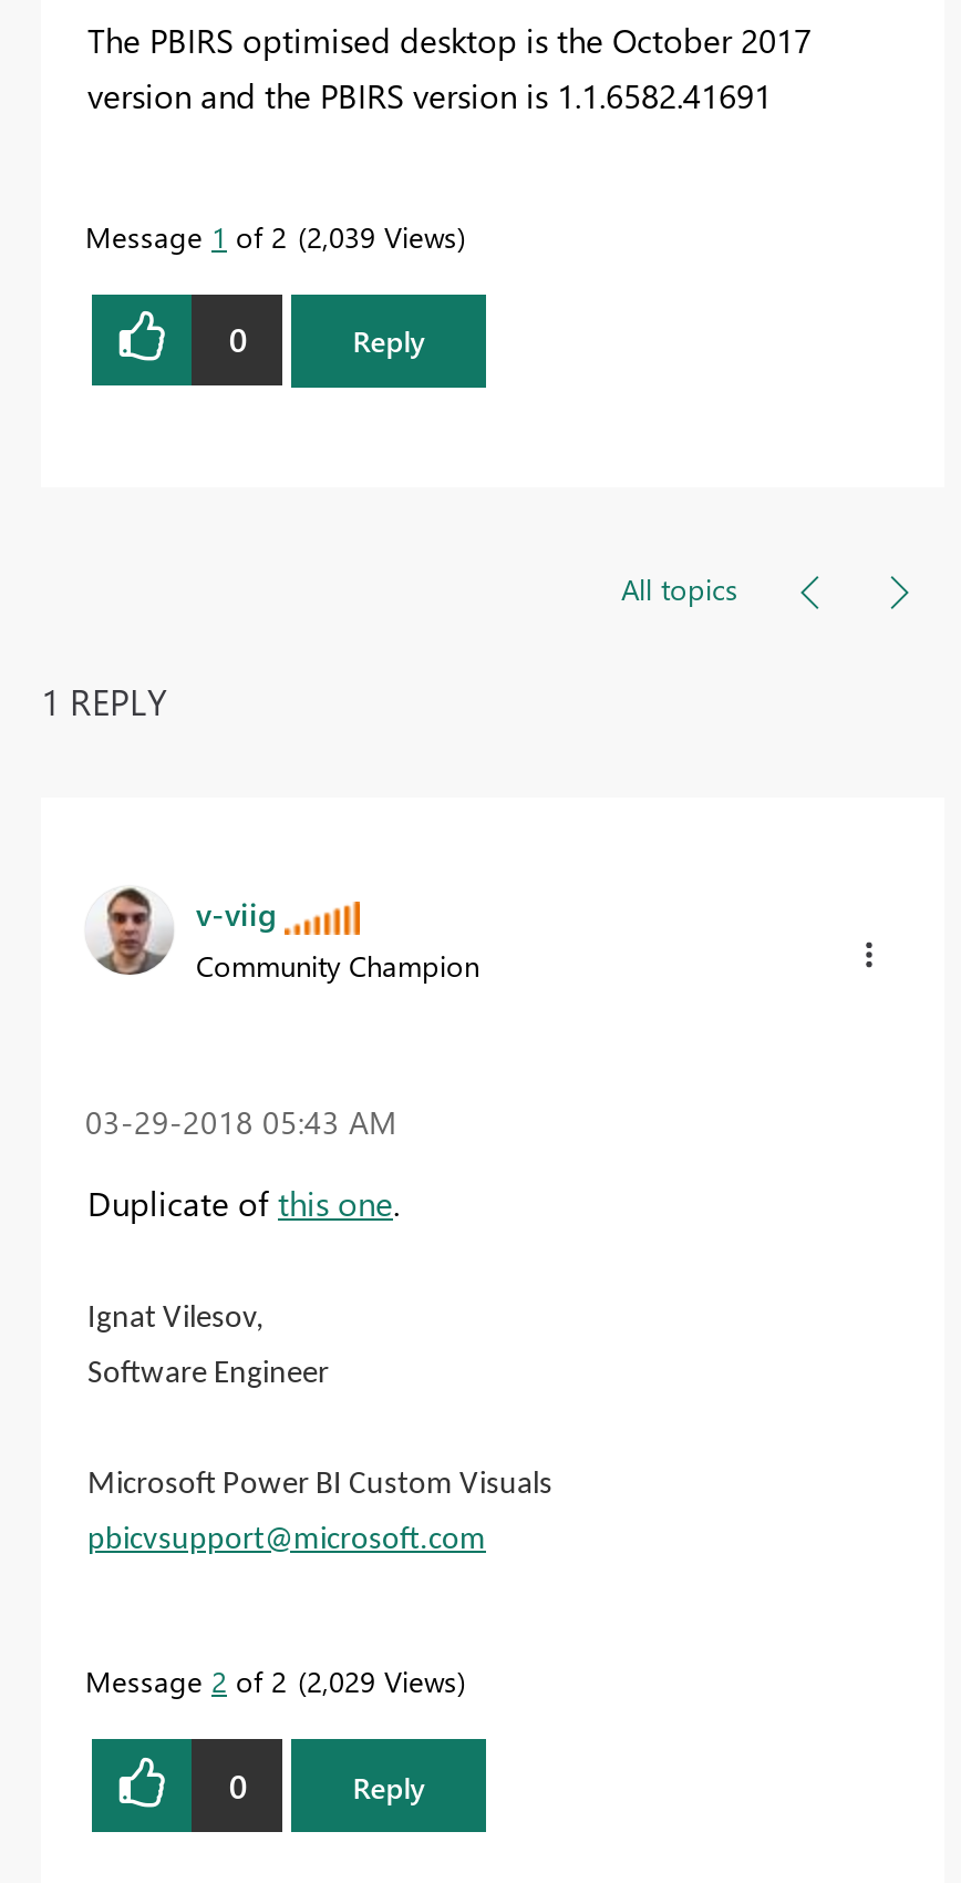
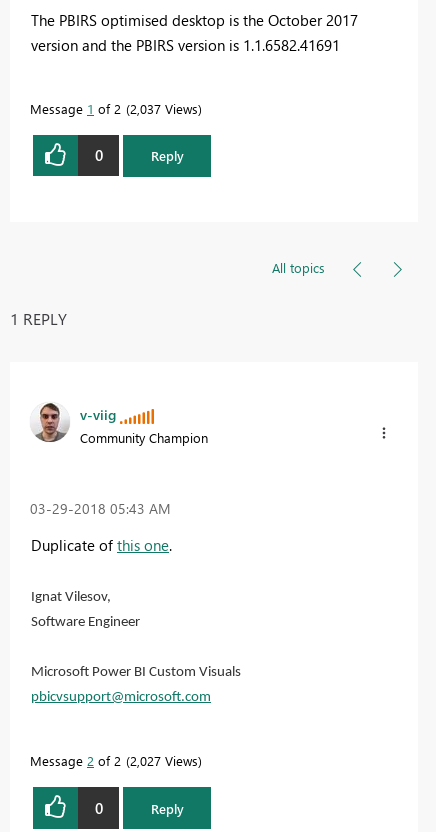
[85,216,457,254] Message 1 of 2 2,039 Views -> [30,100,198,117] Message 1 of 2 2,037 Views
[85,1662,457,1699] Message 2 of 2 2,029 Views -> [30,752,198,769] Message 2 of 2 2,027 Views

